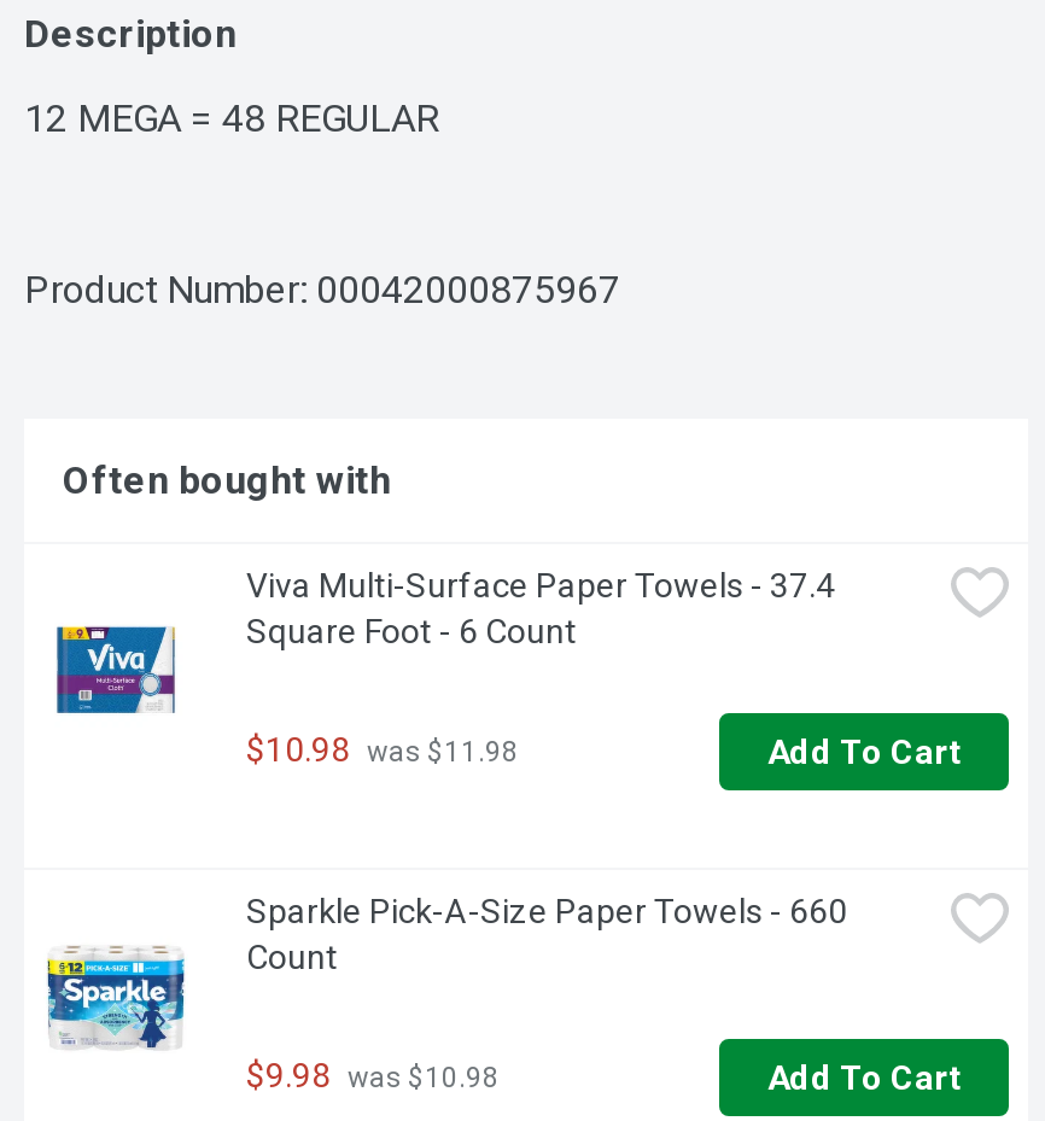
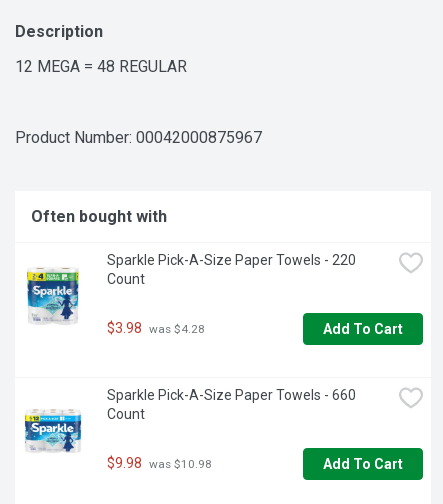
[53,566,835,735] [image] | Viva Multi-Surface Paper Towels - 37.4 | Square Foot - 6 Count -> [26,252,356,323] [image] | Sparkle Pick-A-Size Paper Towels - 220 | Count
[246,731,519,769] $10.98 was $11.98 -> [107,320,205,336] $3.98 was $4.28

